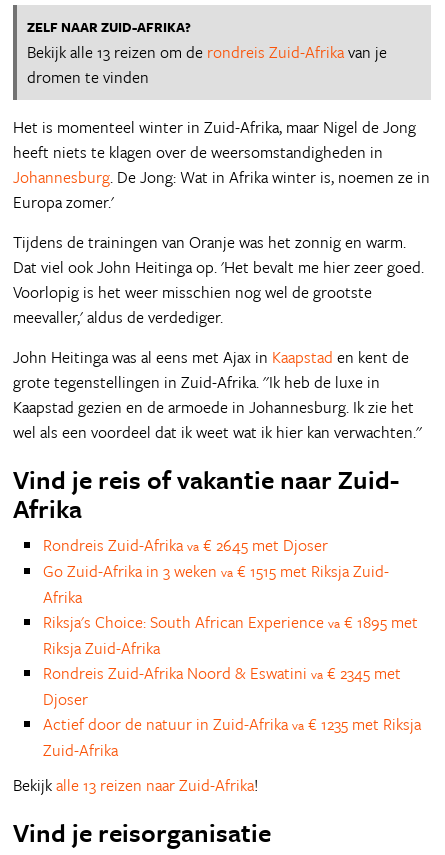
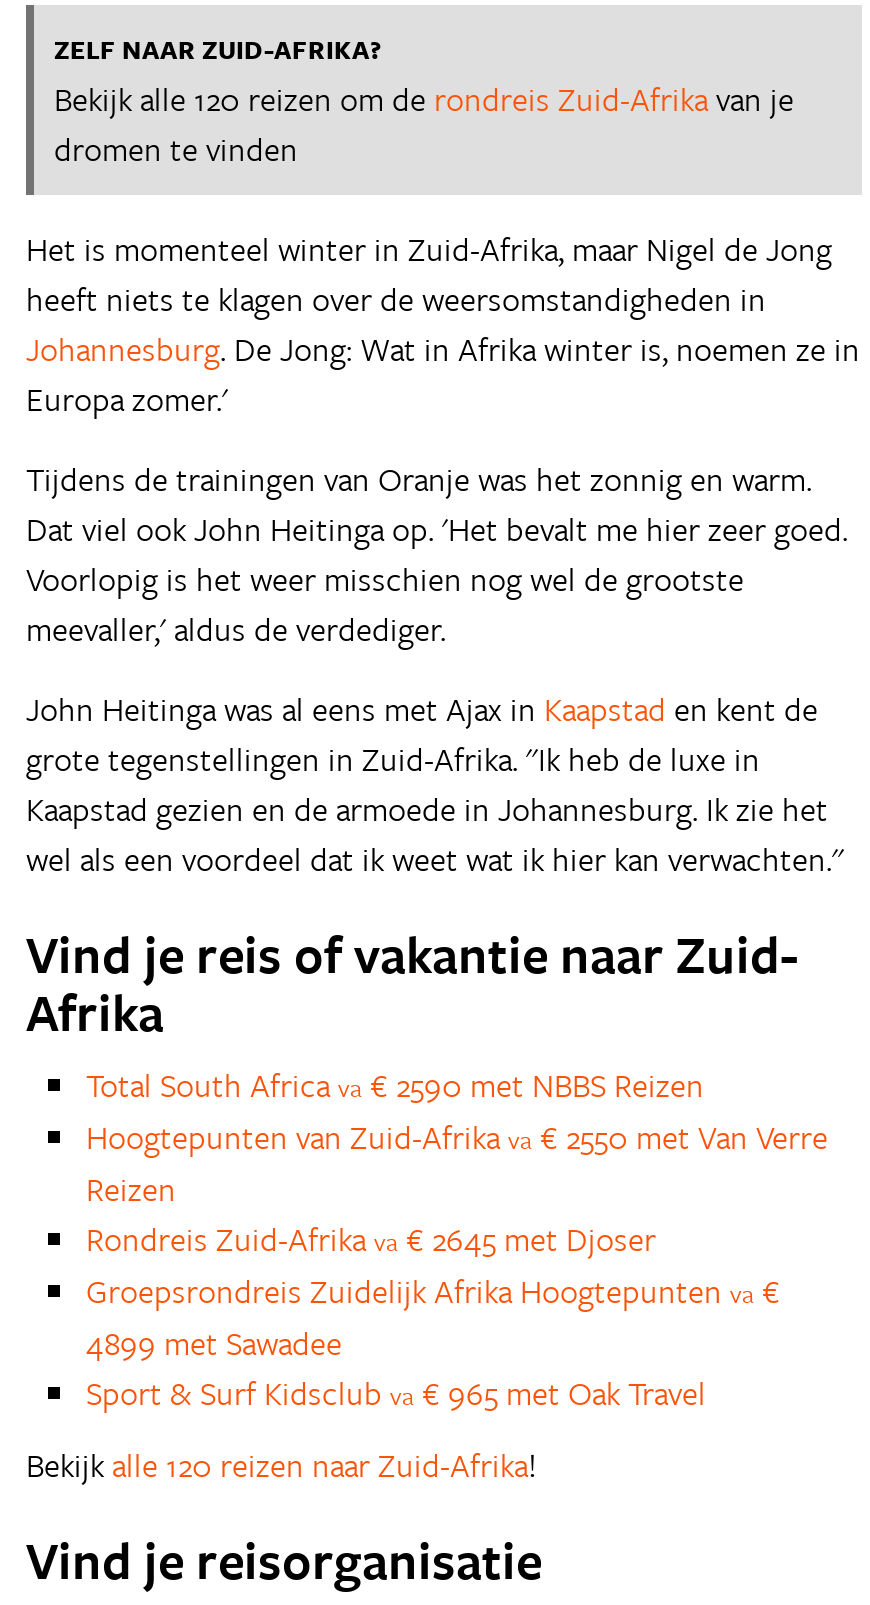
[27,40,387,64] Bekijk alle 13 reizen om de rondreis Zuid-Afrikavan je -> [54,75,794,123] Bekijk alle 120 reizen om de rondreis Zuid-Afrikavan je
none -> [86,1061,828,1213] Total South Africava € 2590 met NBBS Reizen | Hoogtepunten van Zuid-Afrikava € 2550 met Van Verre | Reizen
moved [43,533,328,557] -> [86,1215,656,1263]: Rondreis Zuid-Afrikava € 2645 met Djoser
[43,559,421,762] Go Zuid-Afrika in 3 weken va€ 1515 met Riksja Zuid- | Afrika | Riksja's Choice: South African Experience va€ 1895 met | Riksja Zuid-Afrika | Rondreis Zuid-Afrika Noord & Eswatini va€ 2345 met | Djoser | Actief door de natuur in Zuid-Afrikava€ 1235 met Riksja | Zuid-Afrika -> [86,1267,780,1417] Groepsrondreis Zuidelijk Afrika Hoogtepunten va € | 4899 met Sawadee | Sport & Surf Kidsclub va € 965 met Oak Travel
[13,773,258,797] Bekijk alle 13 reizen naar Zuid-Afrika! -> [26,1441,536,1489] Bekijk alle 120 reizen naar Zuid-Afrika!

